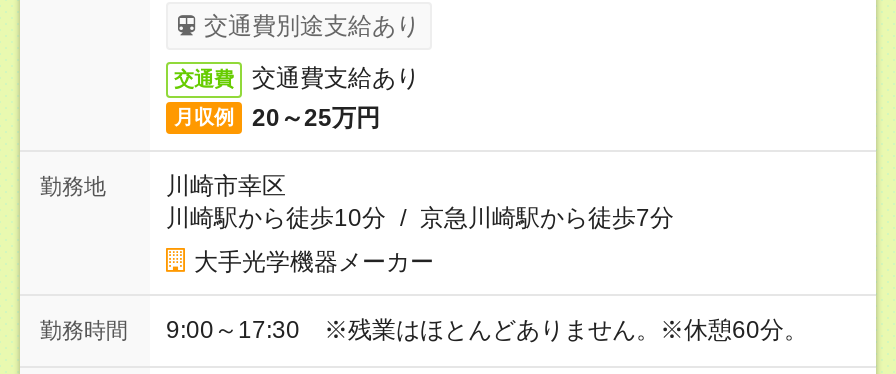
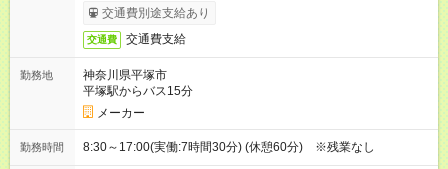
[174,64,420,132] 交通費支給あり | 月収例 | 20～25万円 -> [126,32,186,46] 交通費支給
[166,172,674,232] 川崎市幸区 | 川崎駅から徒歩10分 / 京急川崎駅から徒歩7分 -> [83,68,193,98] 神奈川県平塚市 | 平塚駅からバス15分
[194,248,434,276] 大手光学機器メーカー -> [97,106,145,120] メーカー
[166,316,808,344] 9:00～17:30 ※残業はほとんどありません。※休憩60分。 -> [83,140,375,154] 8:30～17:00(実働:7時間30分) (休憩60分) ※残業なし

